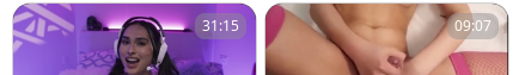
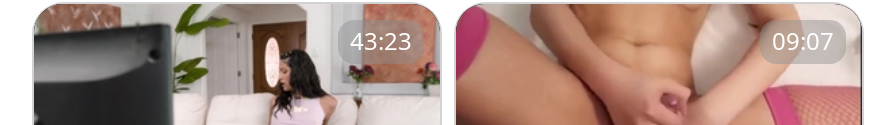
[202,15,239,35] 31:15 -> [350,24,412,58] 43:23

